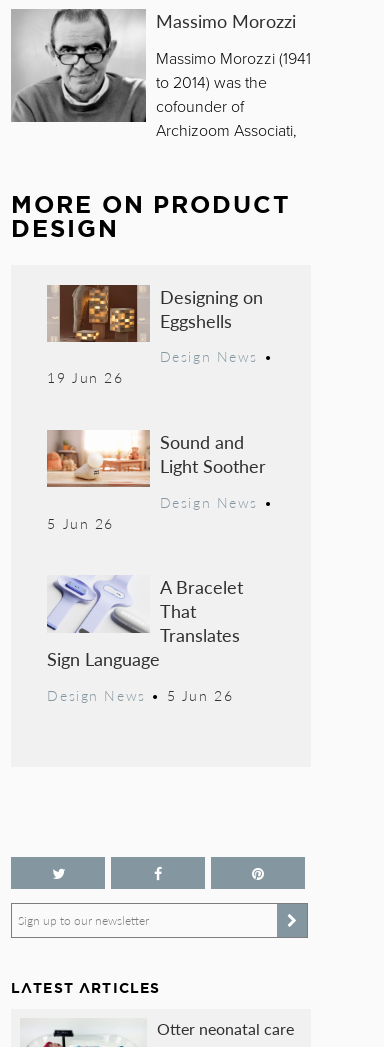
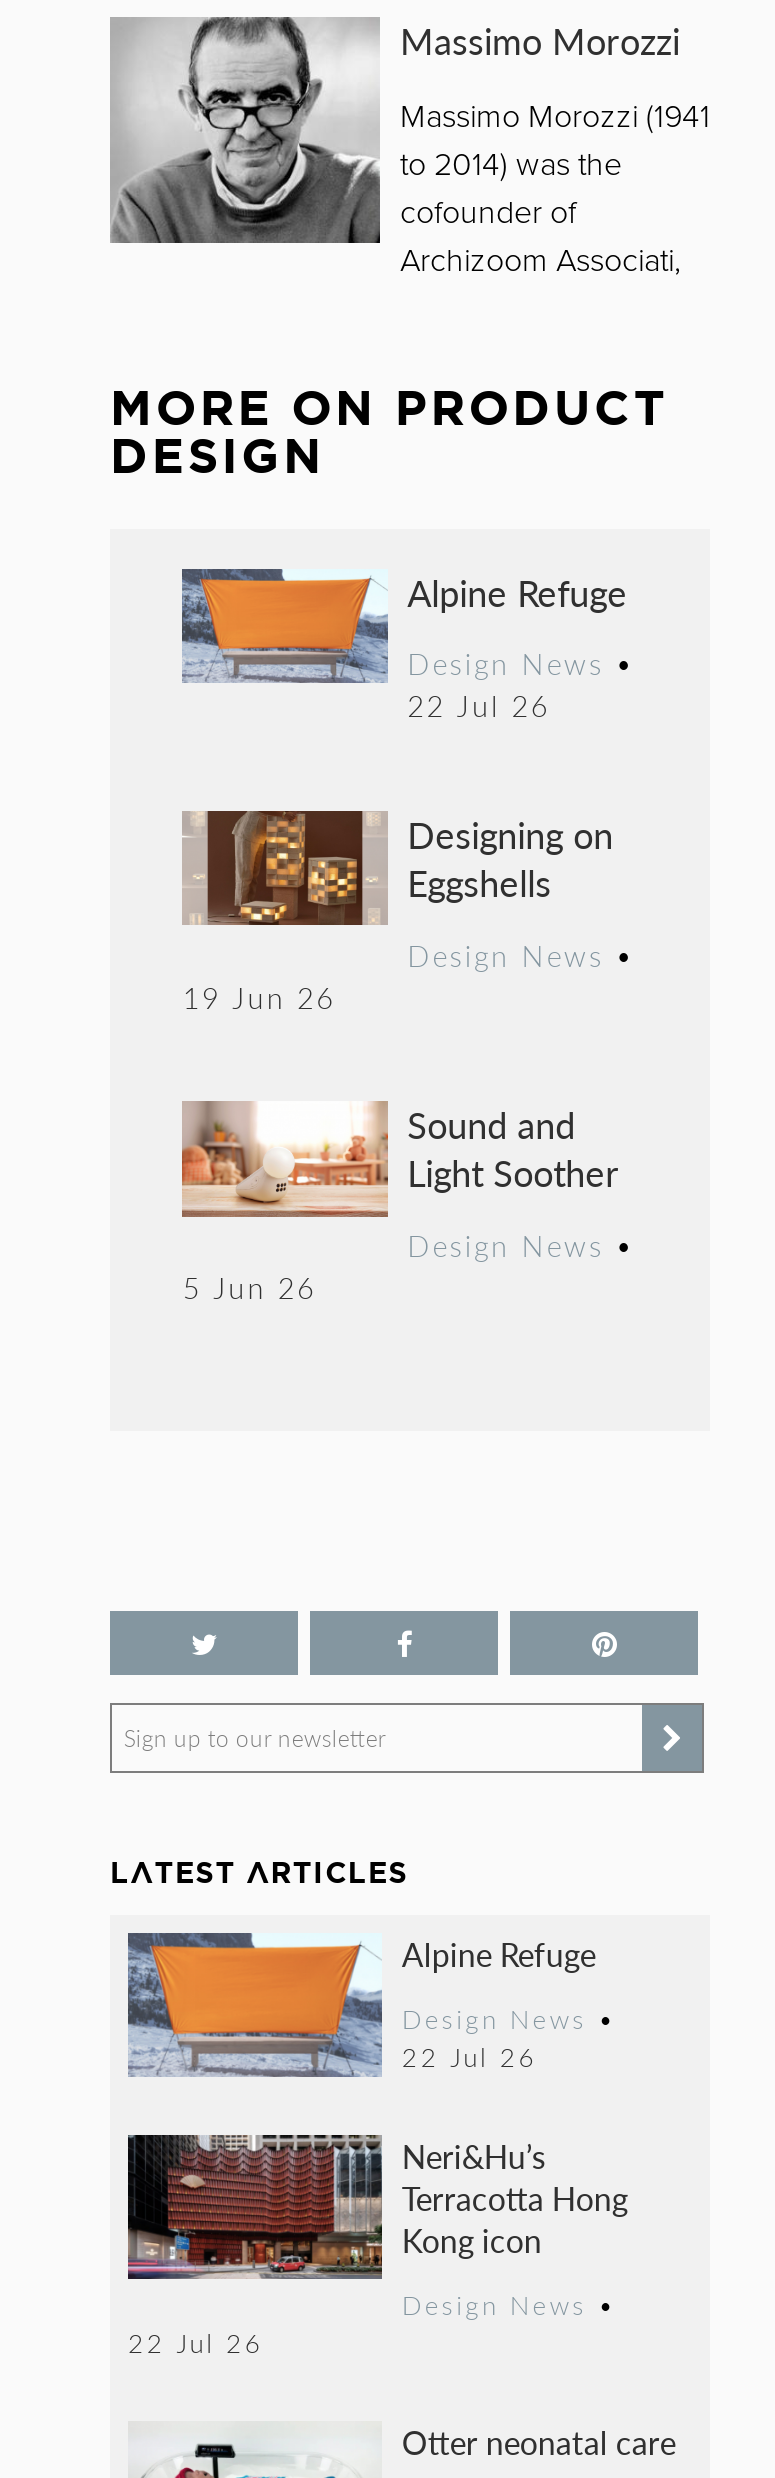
none -> [182,566,634,726] [image] | Alpine Refuge | Design News • | 22 Jul 26
[46,574,243,705] [image] | A Bracelet | That | Translates | Sign Language | Design News • 5 Jun 26 -> none
moved [11,912,160,996] -> [110,1721,409,1889]: Sign up to our newsletter | LATEST ARTICLES
none -> [126,1931,628,2360] [image] | Alpine Refuge | Design News • | 22 Jul 26 | Neri&Hu’s | Terracotta Hong | Kong icon | Design News • | 22 Jul 26
none -> [126,2101,372,2283] [image]

